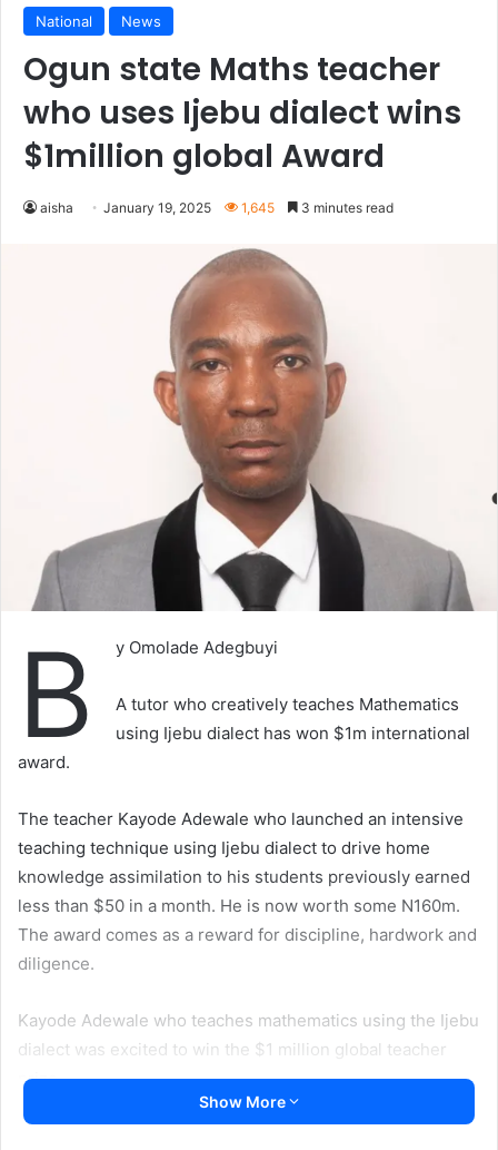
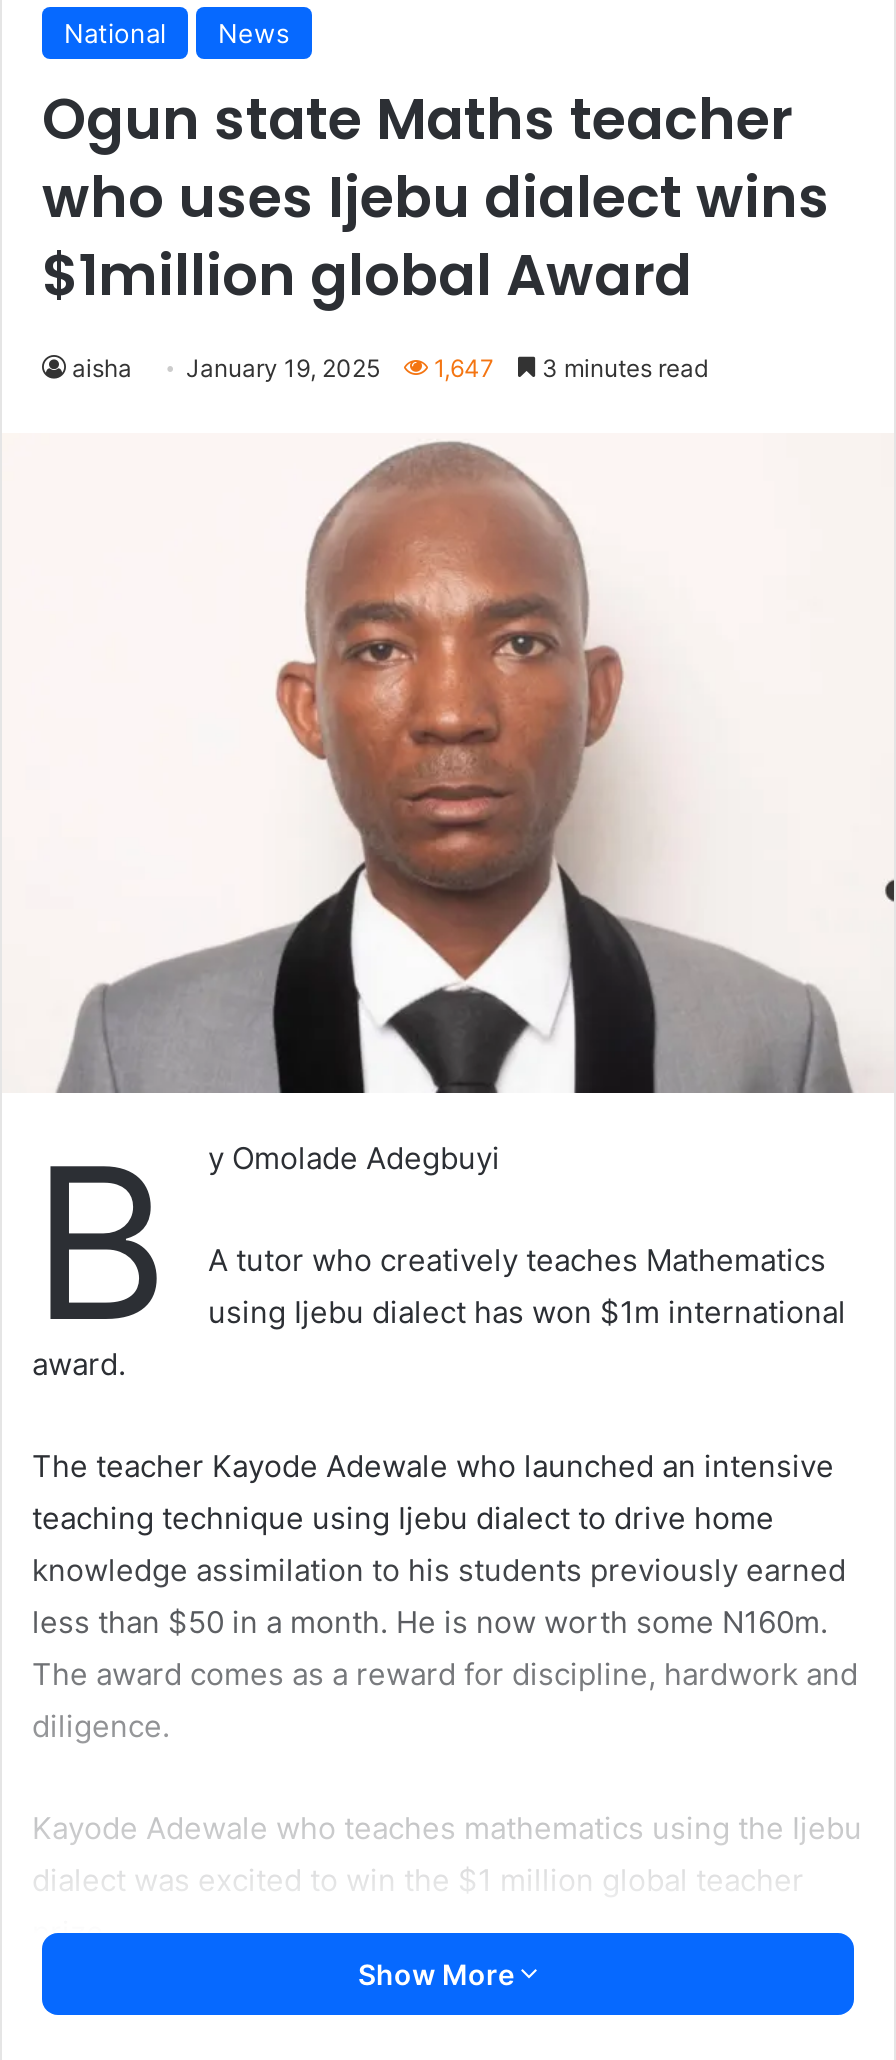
[40,199,394,216] aisha January 19, 2025 1,645 3 minutes read -> [72,352,708,382] aisha January 19, 2025 1,647 3 minutes read

